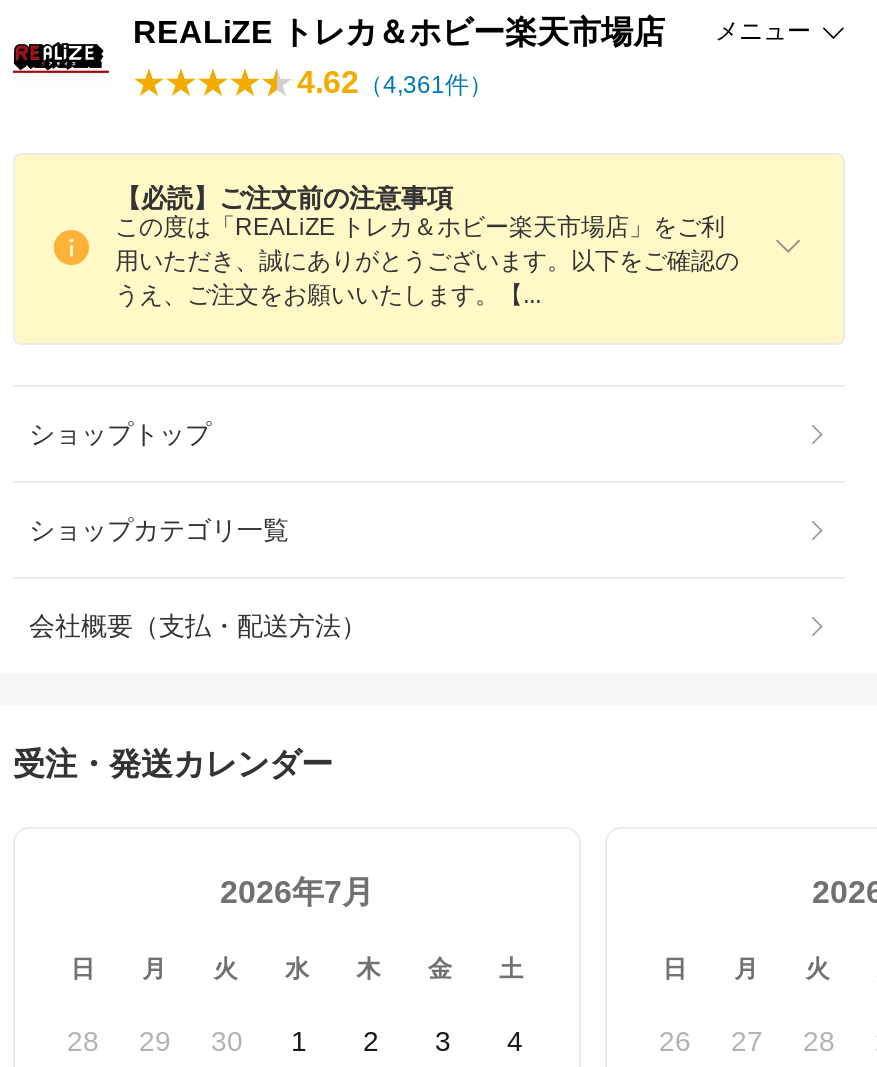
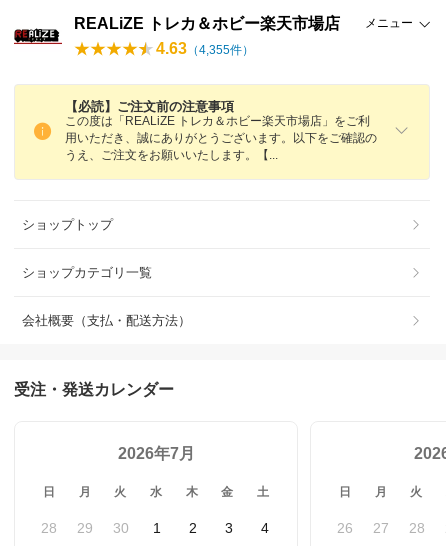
[297,65,493,99] 4.62（4,361件） -> [156,40,254,57] 4.63（4,355件）

